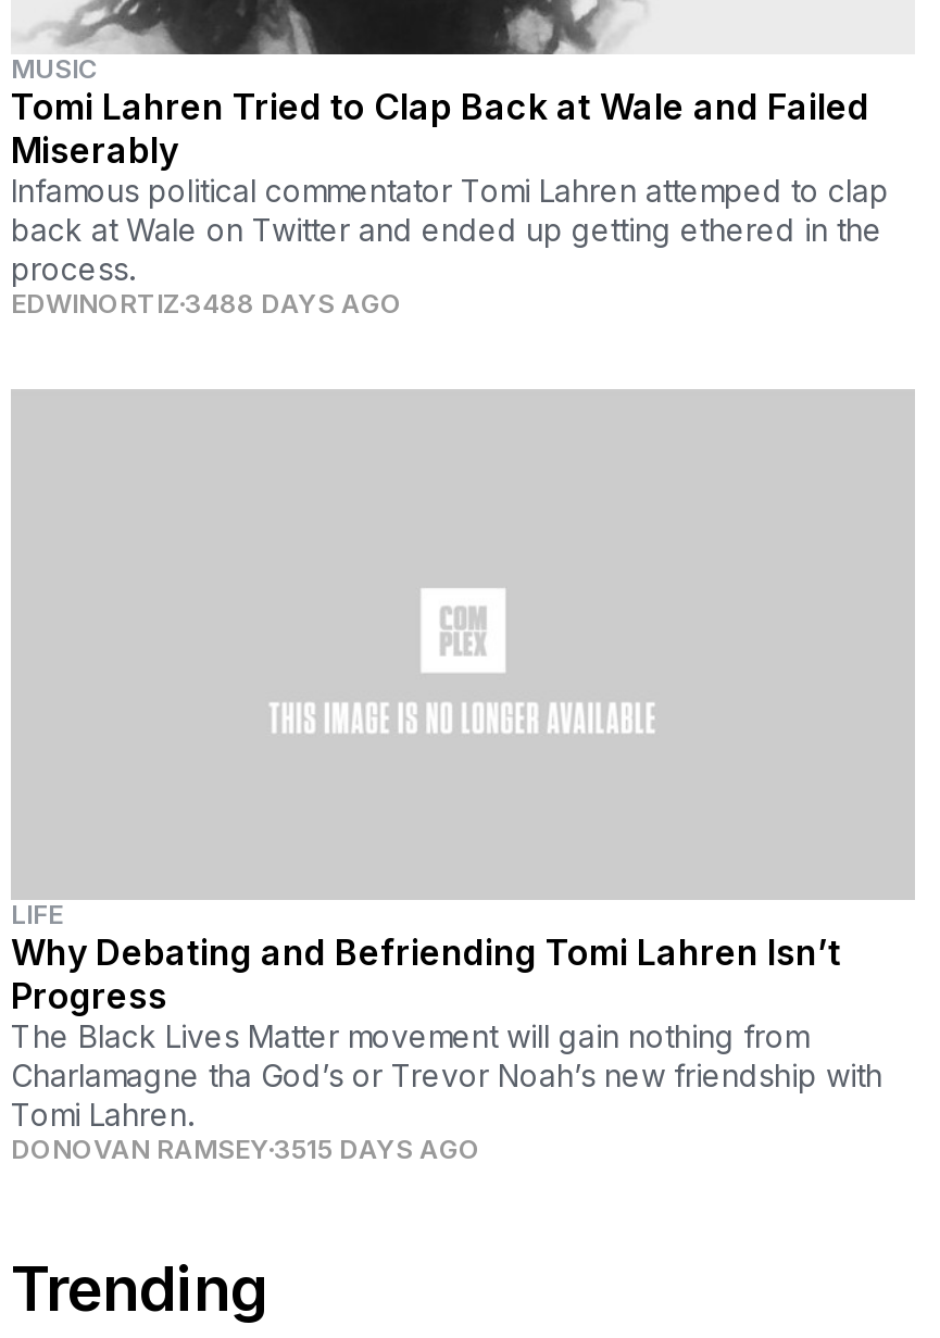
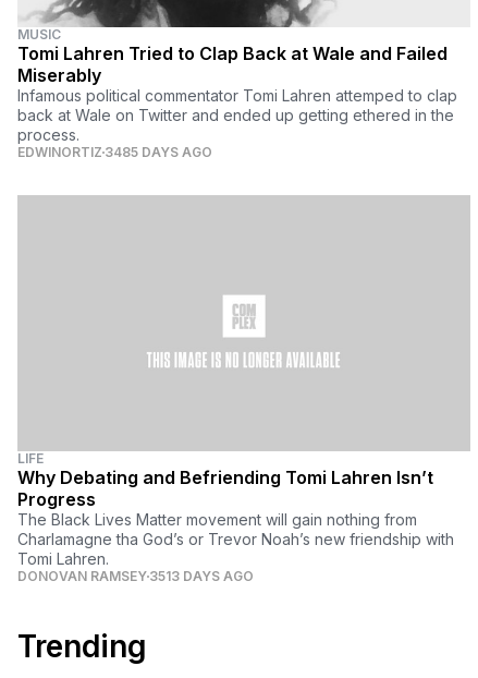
[11,288,402,320] EDWINORTIZ 3488 DAYS AGO -> [17,144,212,161] EDWINORTIZ 3485 DAYS AGO
[11,1132,480,1164] DONOVAN RAMSEY 3515 DAYS AGO -> [17,567,254,584] DONOVAN RAMSEY 3513 DAYS AGO

